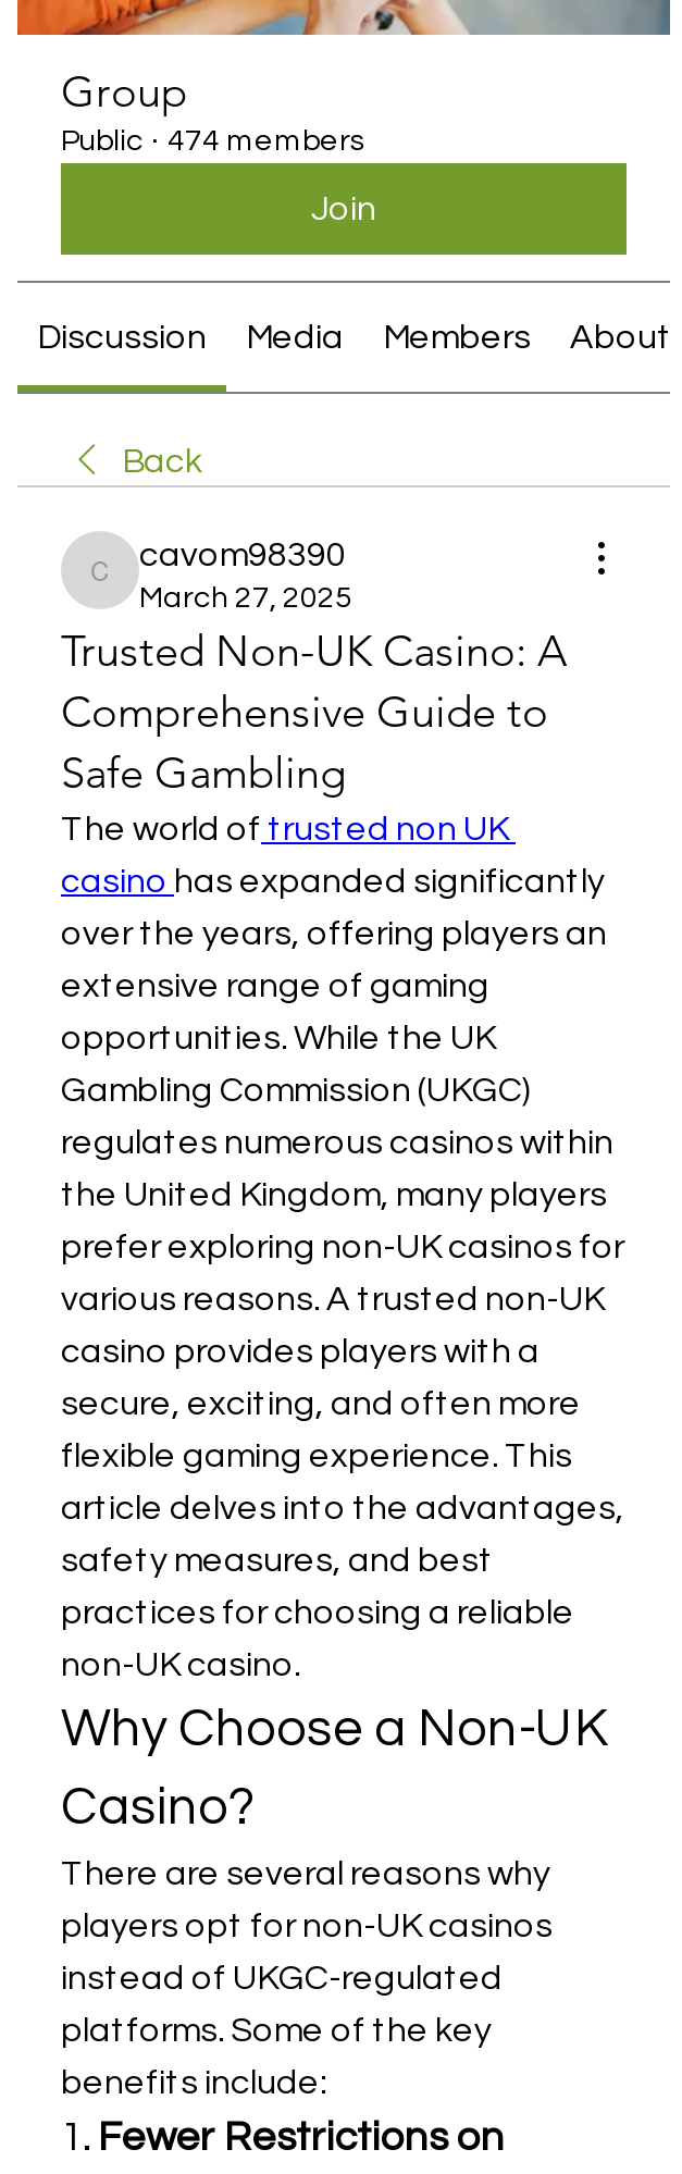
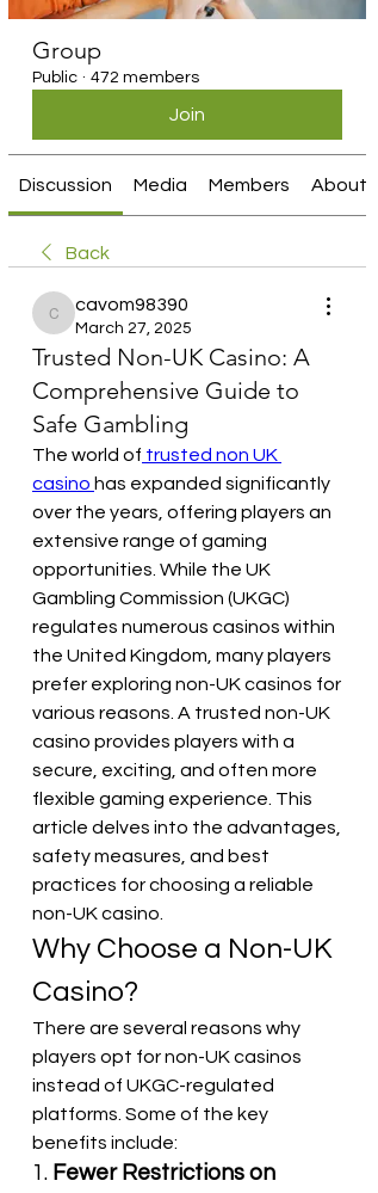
[61,126,365,157] Public · 474 members -> [32,69,199,86] Public · 472 members

